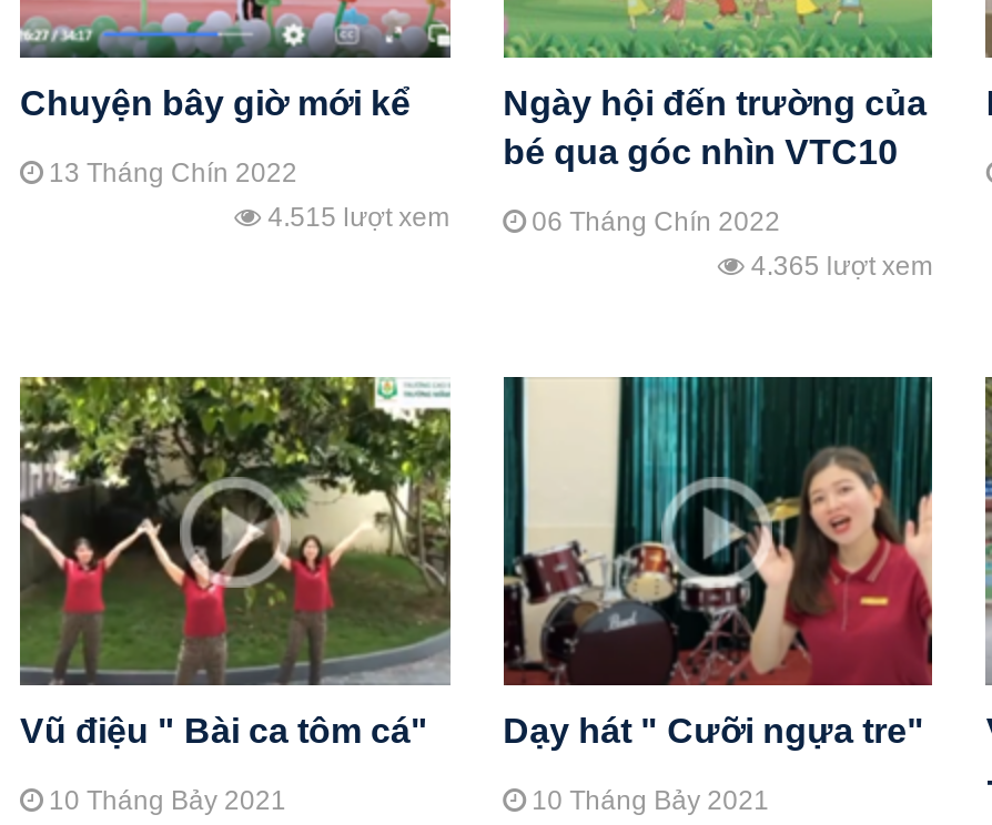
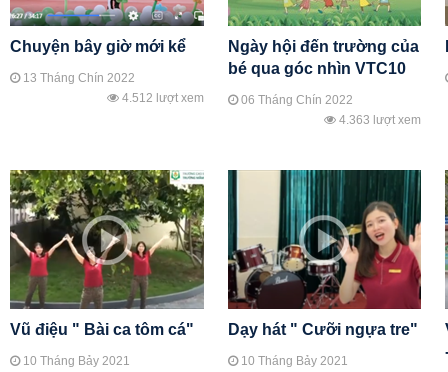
[261,202,450,233] 4.515 lượt xem -> [119,91,204,105] 4.512 lượt xem
[744,251,933,282] 4.365 lượt xem -> [336,113,421,127] 4.363 lượt xem

